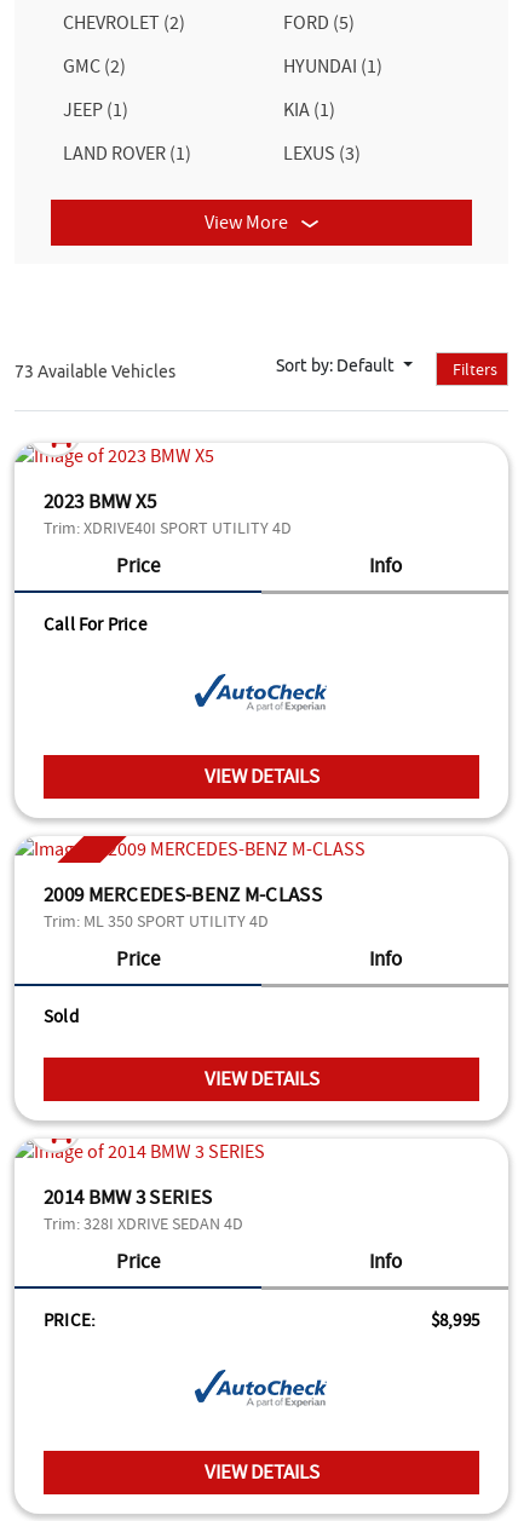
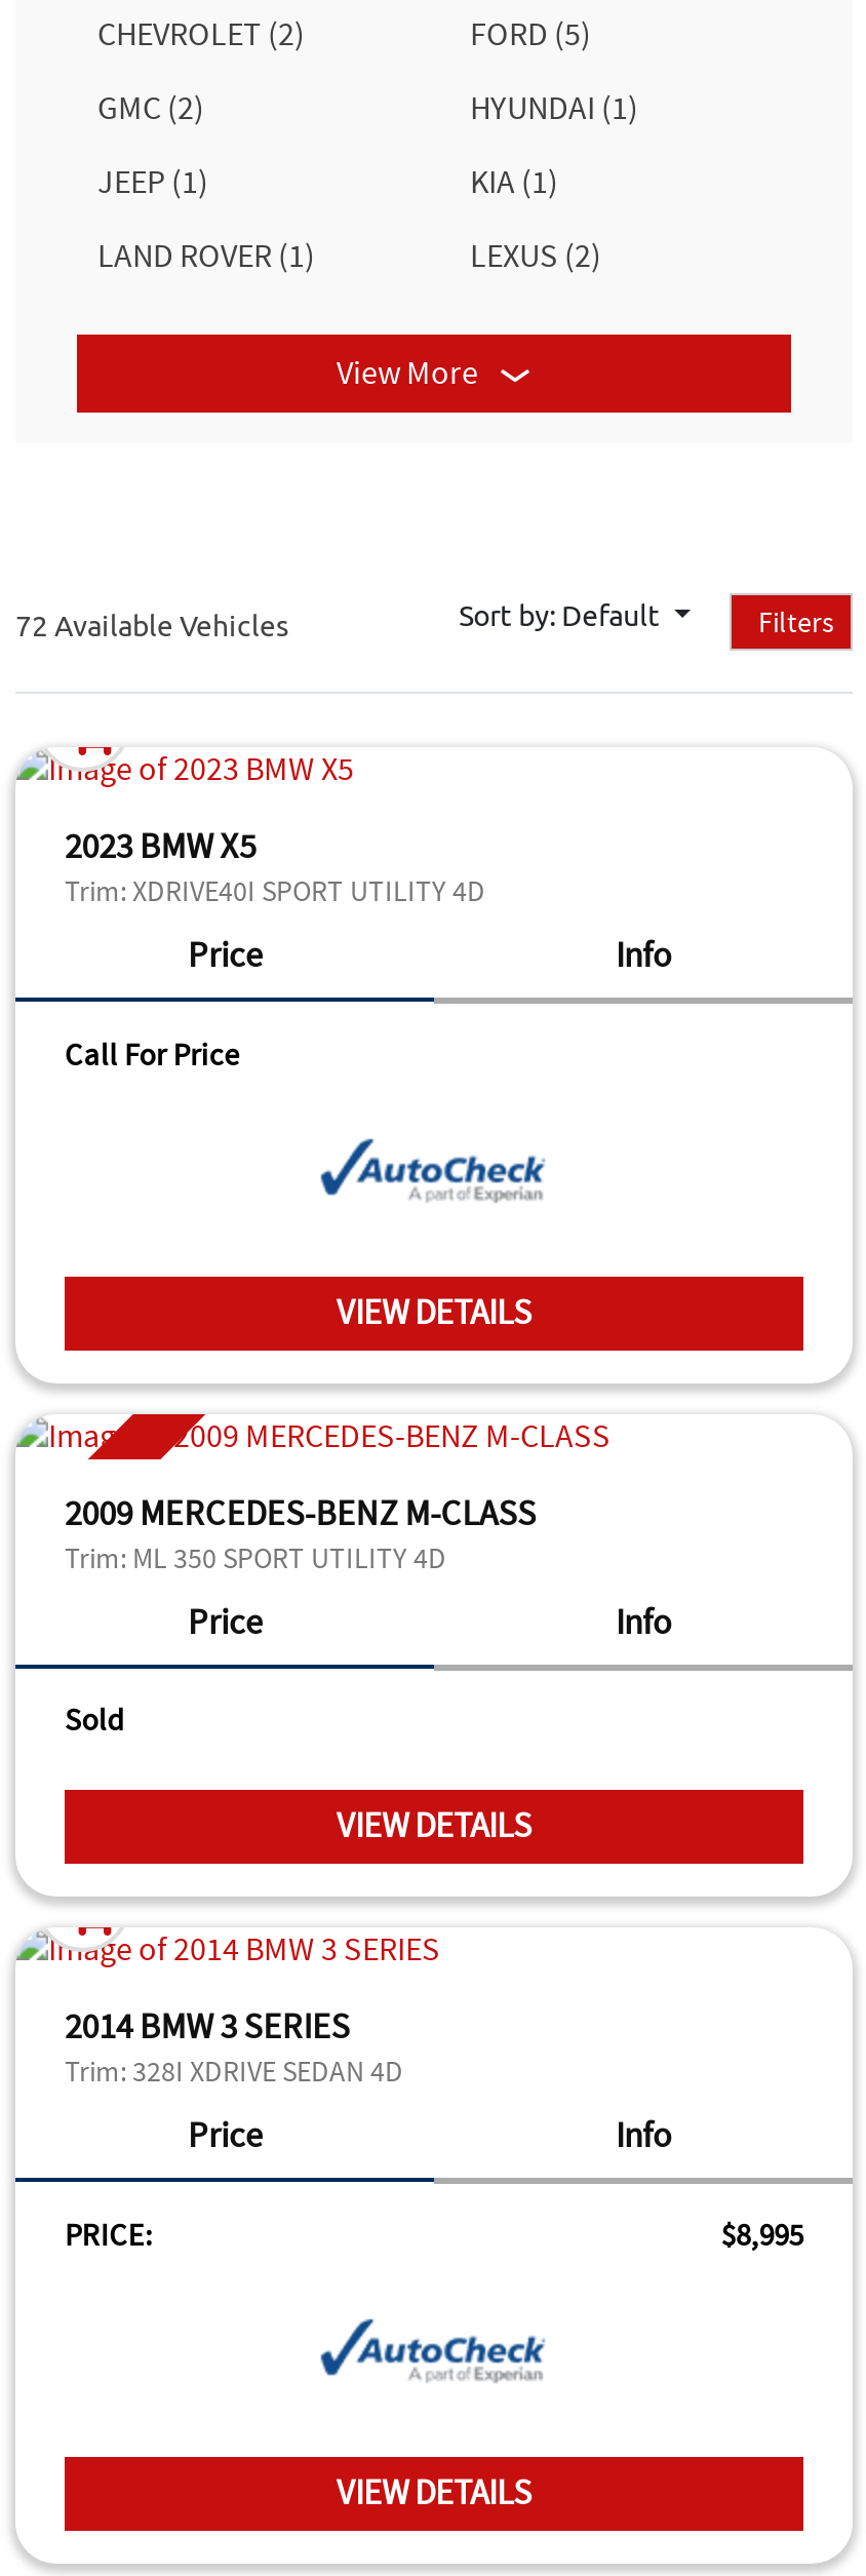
[283,142,360,166] LEXUS (3) -> [470,237,601,278] LEXUS (2)
[15,362,175,381] 73 Available Vehicles -> [15,610,288,643] 72 Available Vehicles

